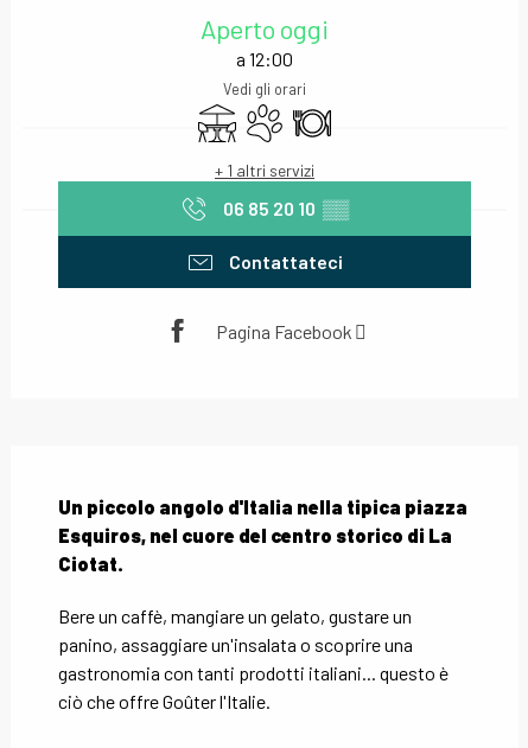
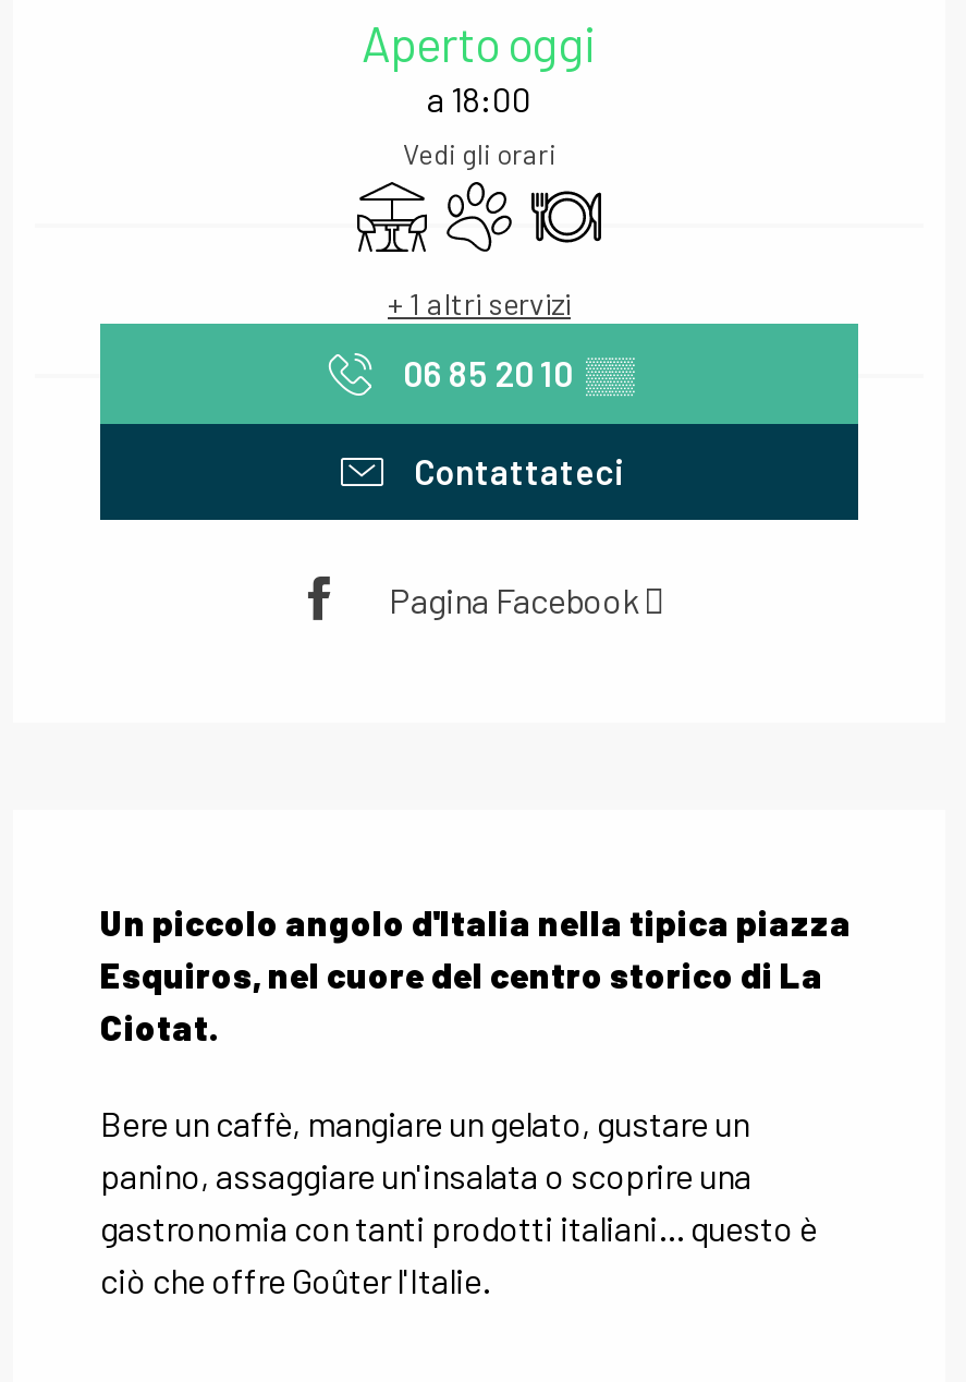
[236,47,293,70] a 12:00 -> [427,77,531,119] a 18:00

